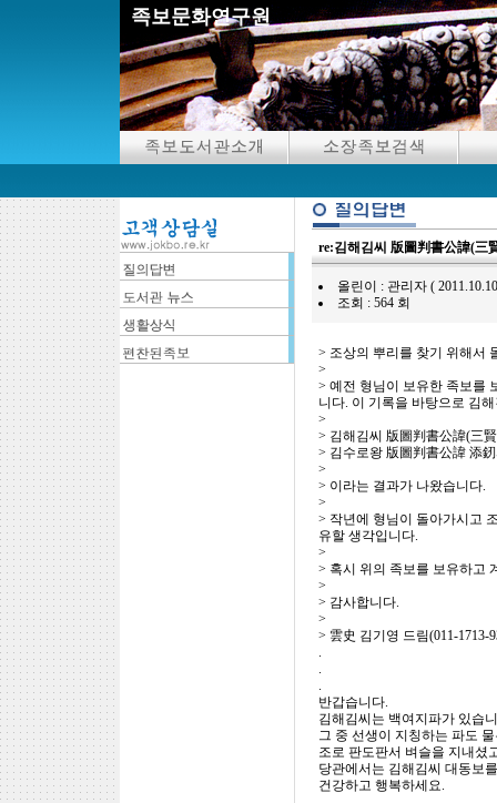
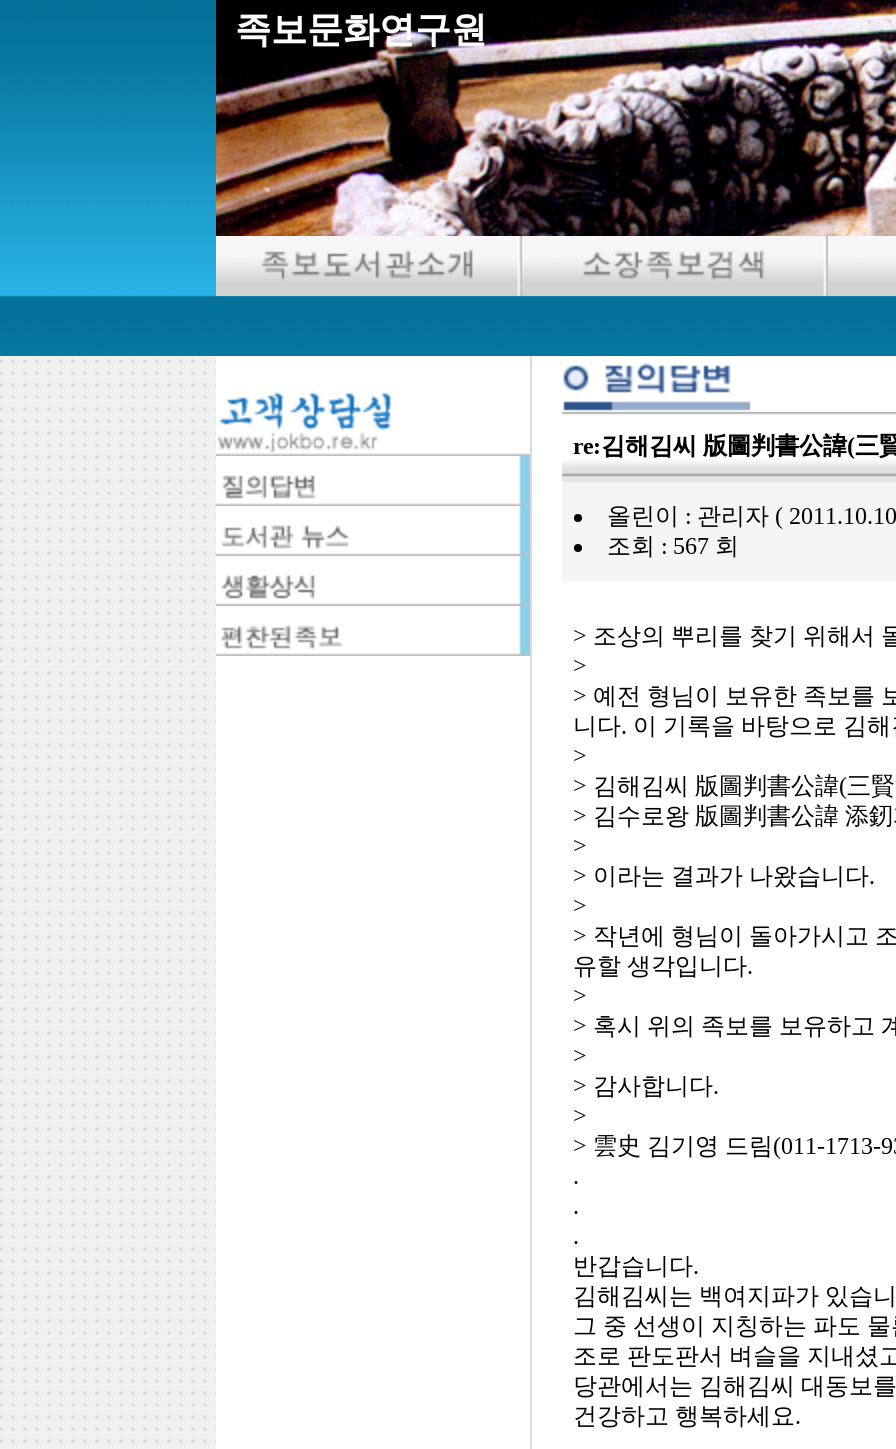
[337,295,410,311] 조회 : 564 회 -> [607,532,739,560] 조회 : 567 회

